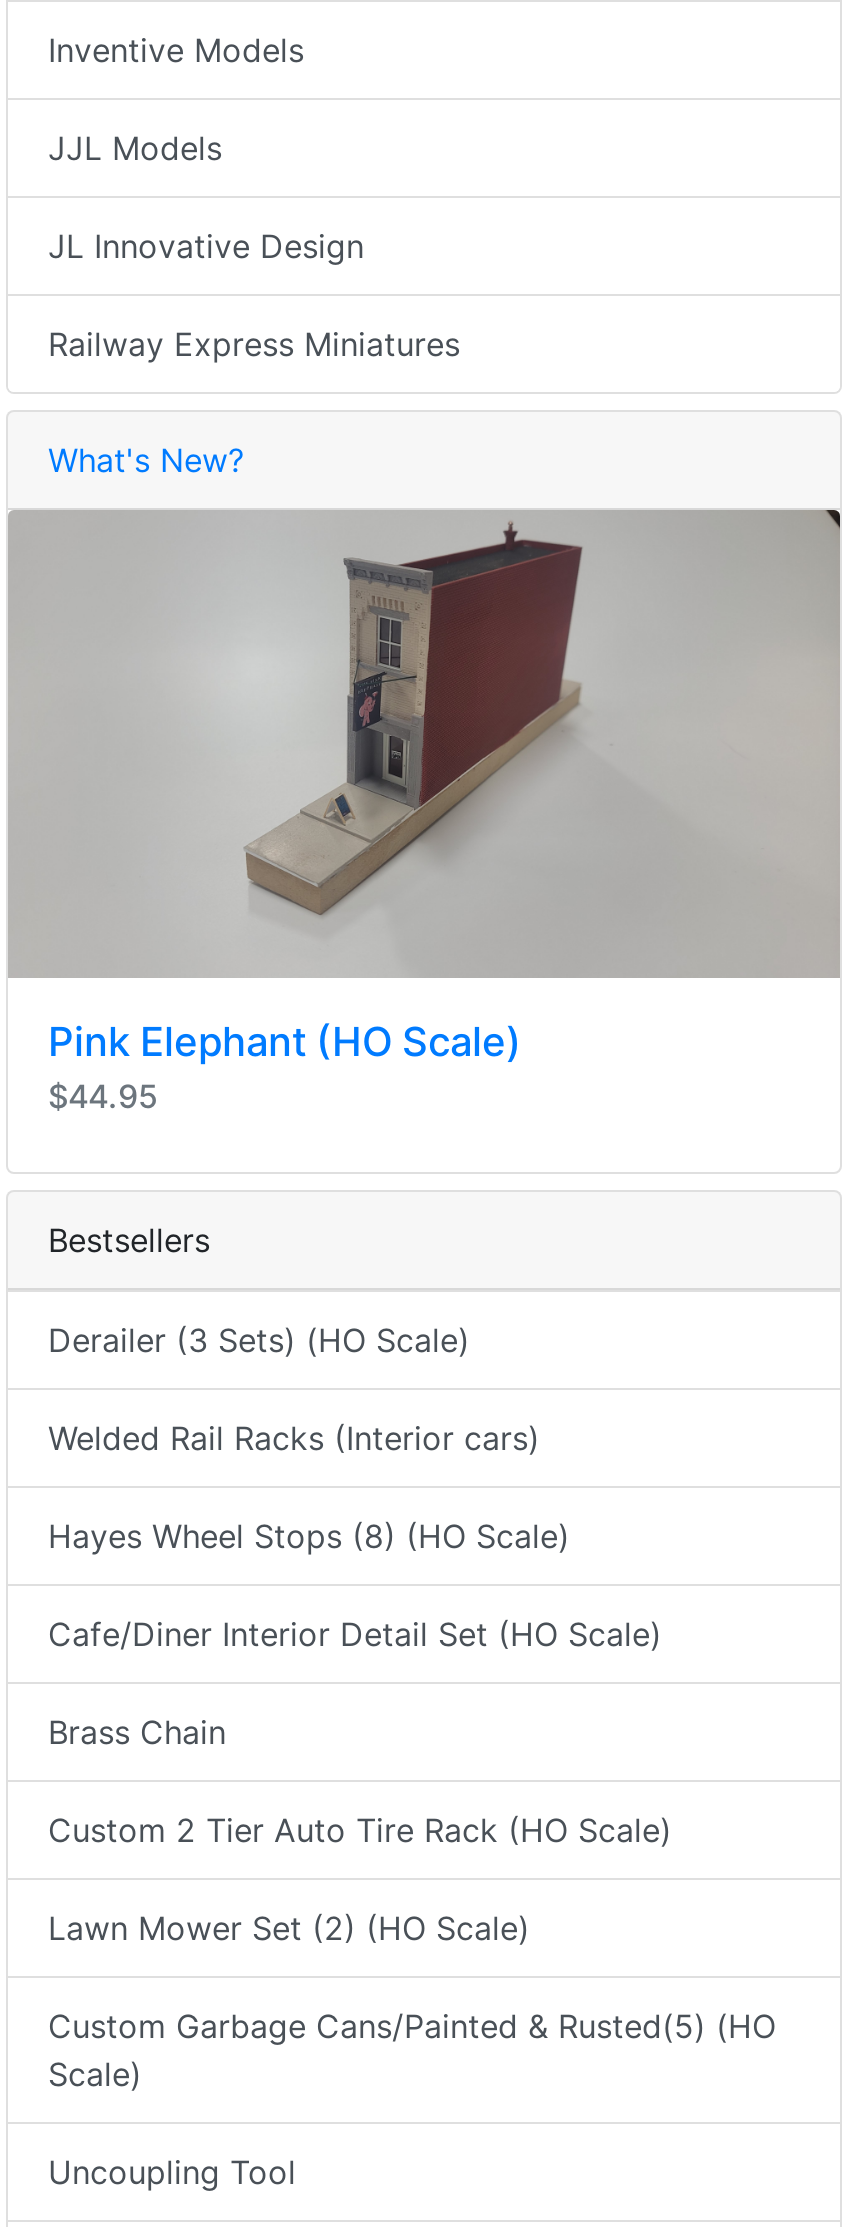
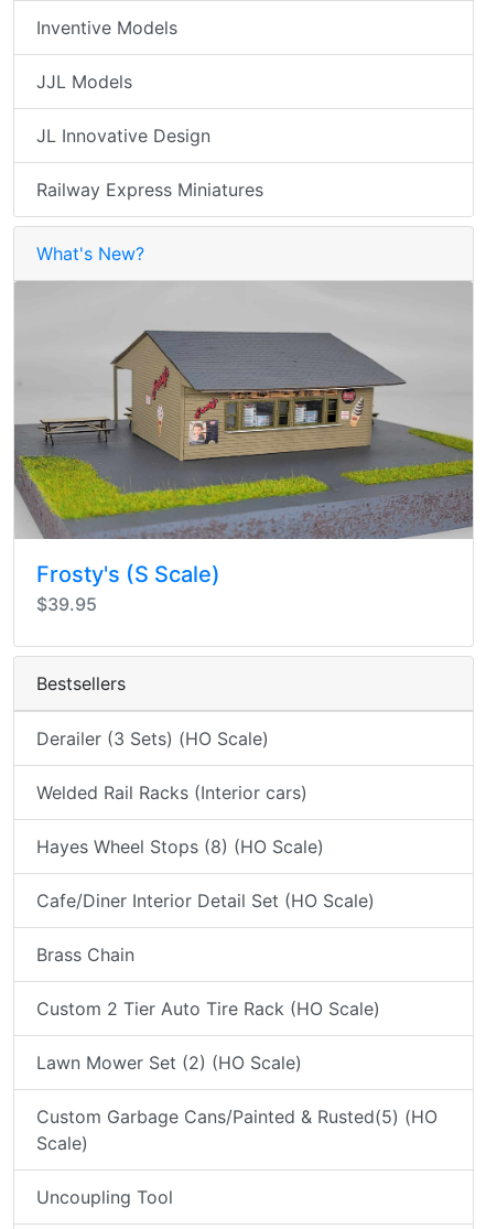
[10,510,840,1116] [image] | Pink Elephant (HO Scale) | $44.95 -> [14,282,473,615] [image] | Frosty's (S Scale) | $39.95

